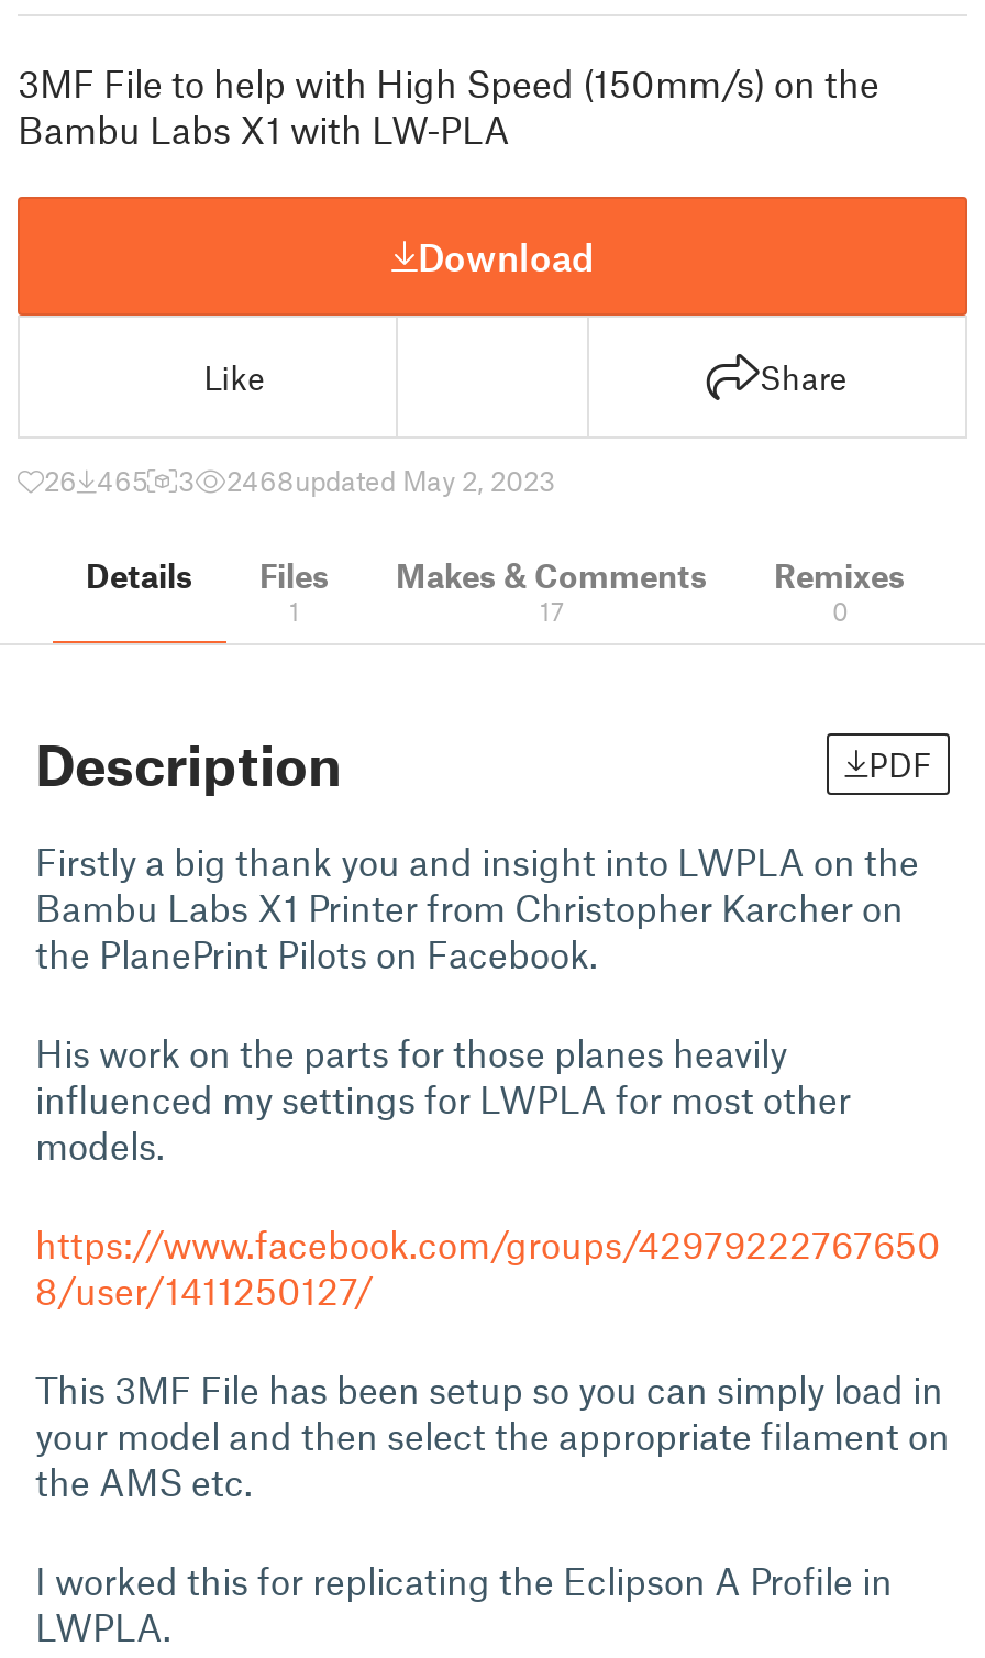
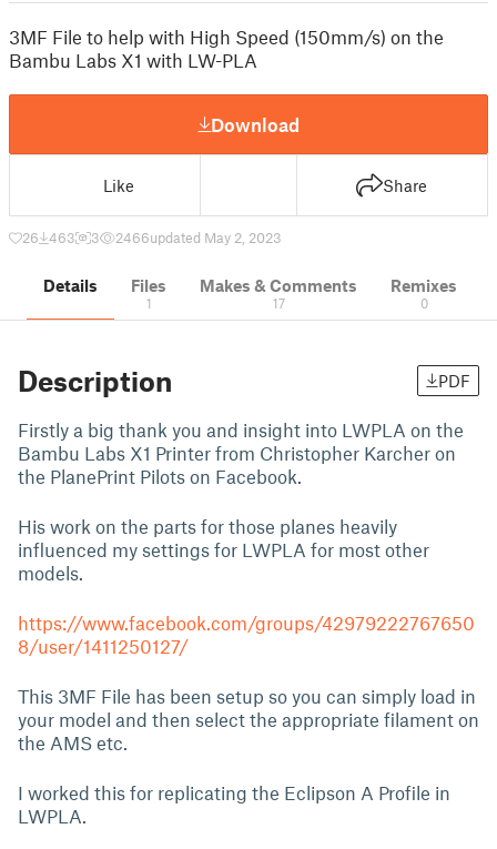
[44,463,147,498] 26 465 -> [22,229,75,246] 26 463
[226,463,556,498] 2468updated May 2, 2023 -> [115,229,282,246] 2466updated May 2, 2023

